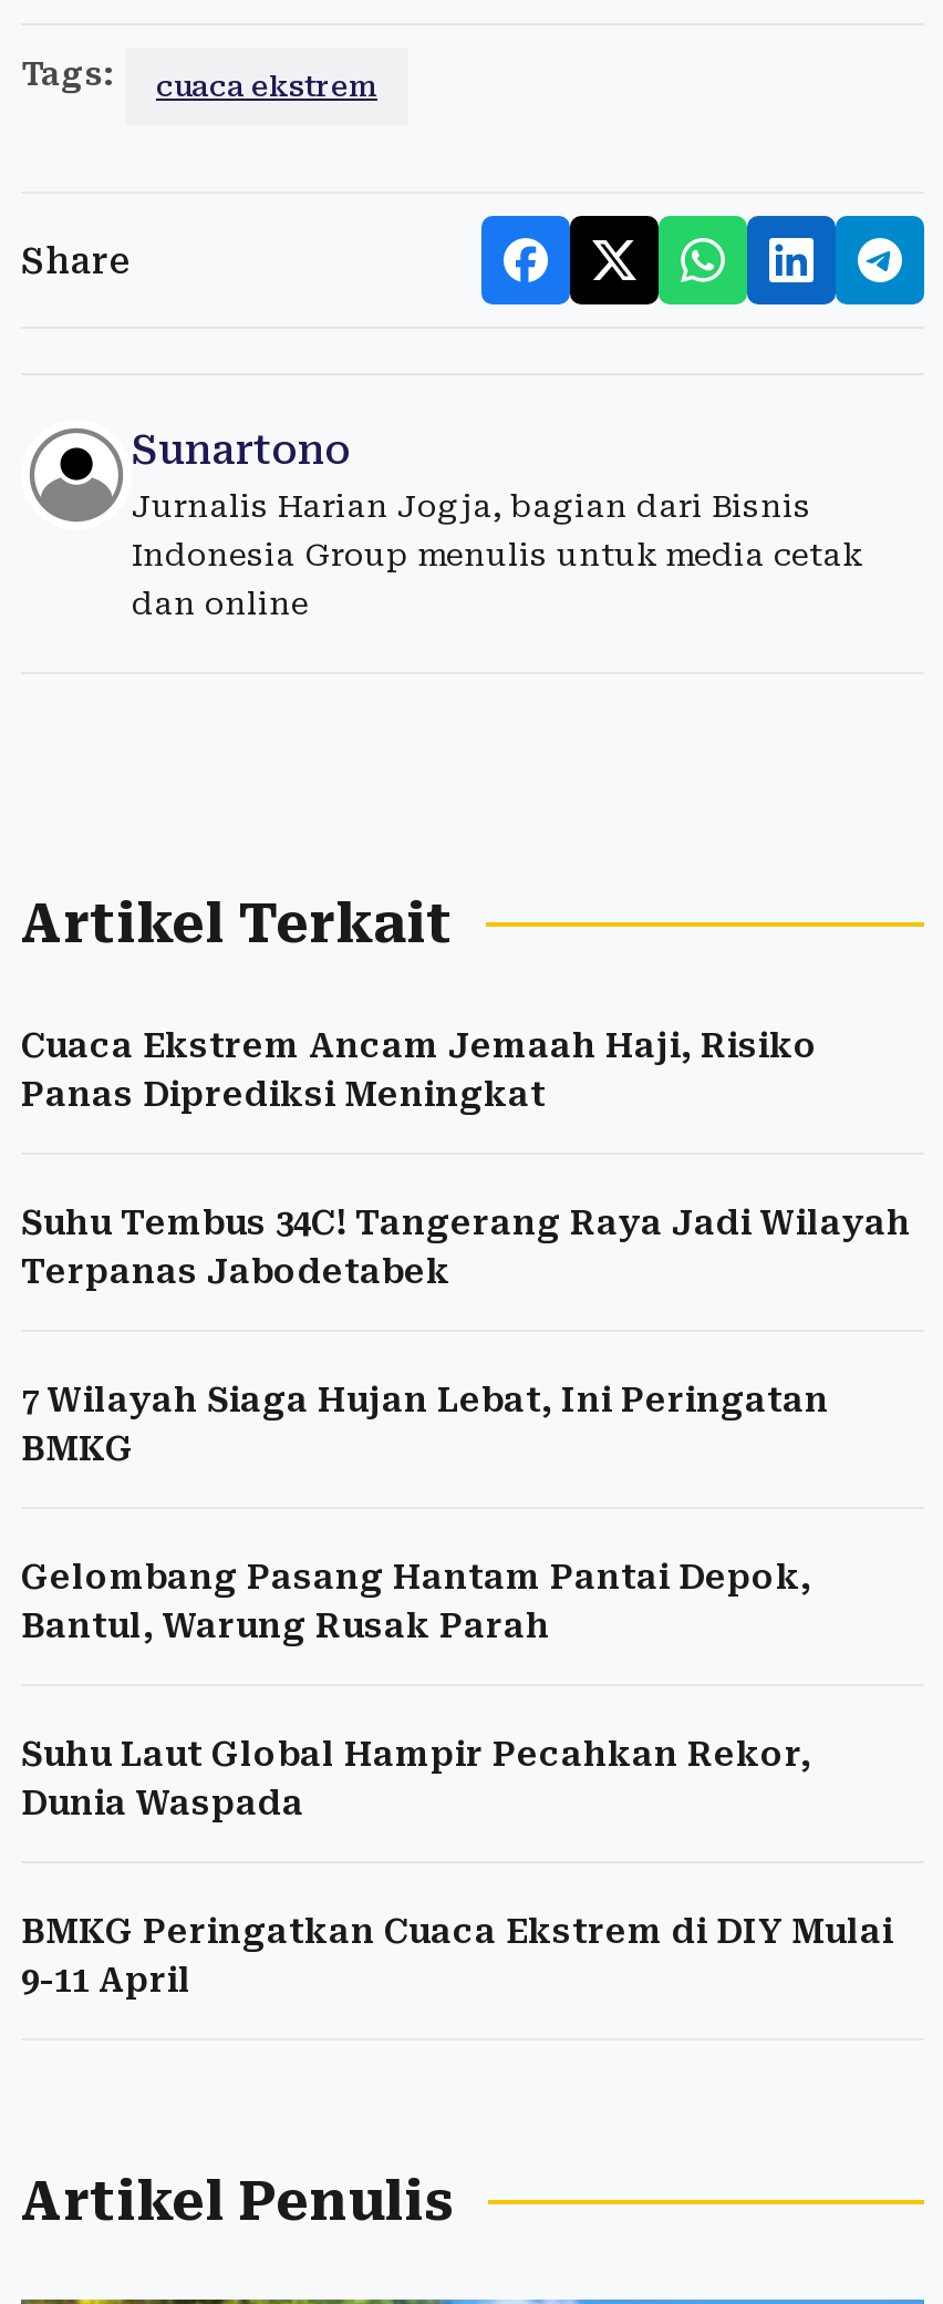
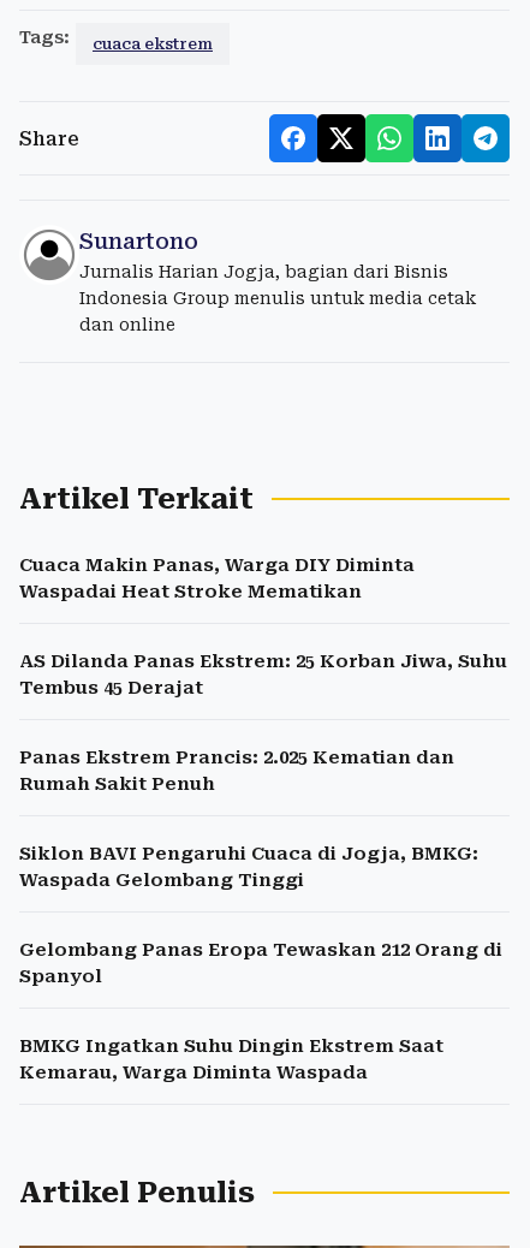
[21,1027,818,1115] Cuaca Ekstrem Ancam Jemaah Haji, Risiko | Panas Diprediksi Meningkat -> [19,554,415,602] Cuaca Makin Panas, Warga DIY Diminta | Waspadai Heat Stroke Mematikan
[21,1204,911,1292] Suhu Tembus 34C! Tangerang Raya Jadi Wilayah | Terpanas Jabodetabek -> [19,651,507,699] AS Dilanda Panas Ekstrem: 25 Korban Jiwa, Suhu | Tembus 45 Derajat
[21,1381,829,1469] 7 Wilayah Siaga Hujan Lebat, Ini Peringatan | BMKG -> [19,747,454,795] Panas Ekstrem Prancis: 2.025 Kematian dan | Rumah Sakit Penuh
[21,1558,811,1647] Gelombang Pasang Hantam Pantai Depok, | Bantul, Warung Rusak Parah -> [19,843,478,891] Siklon BAVI Pengaruhi Cuaca di Jogja, BMKG: | Waspada Gelombang Tinggi
[21,1735,811,1824] Suhu Laut Global Hampir Pecahkan Rekor, | Dunia Waspada -> [19,939,502,987] Gelombang Panas Eropa Tewaskan 212 Orang di | Spanyol
[21,1912,893,2001] BMKG Peringatkan Cuaca Ekstrem di DIY Mulai | 9-11 April -> [19,1035,443,1083] BMKG Ingatkan Suhu Dingin Ekstrem Saat | Kemarau, Warga Diminta Waspada

